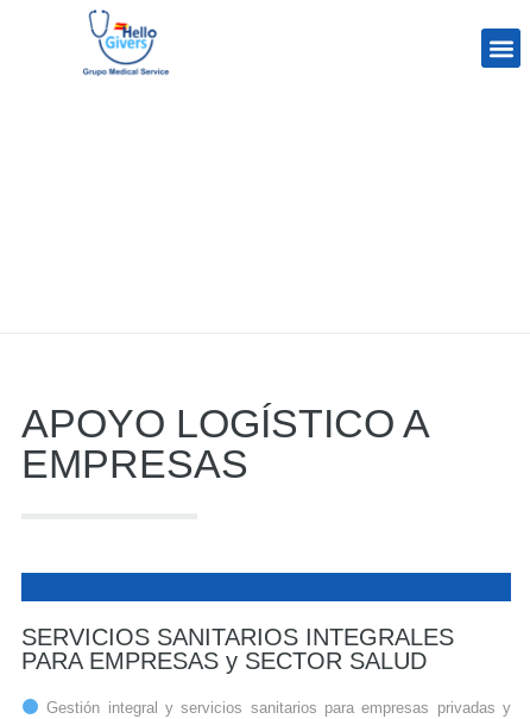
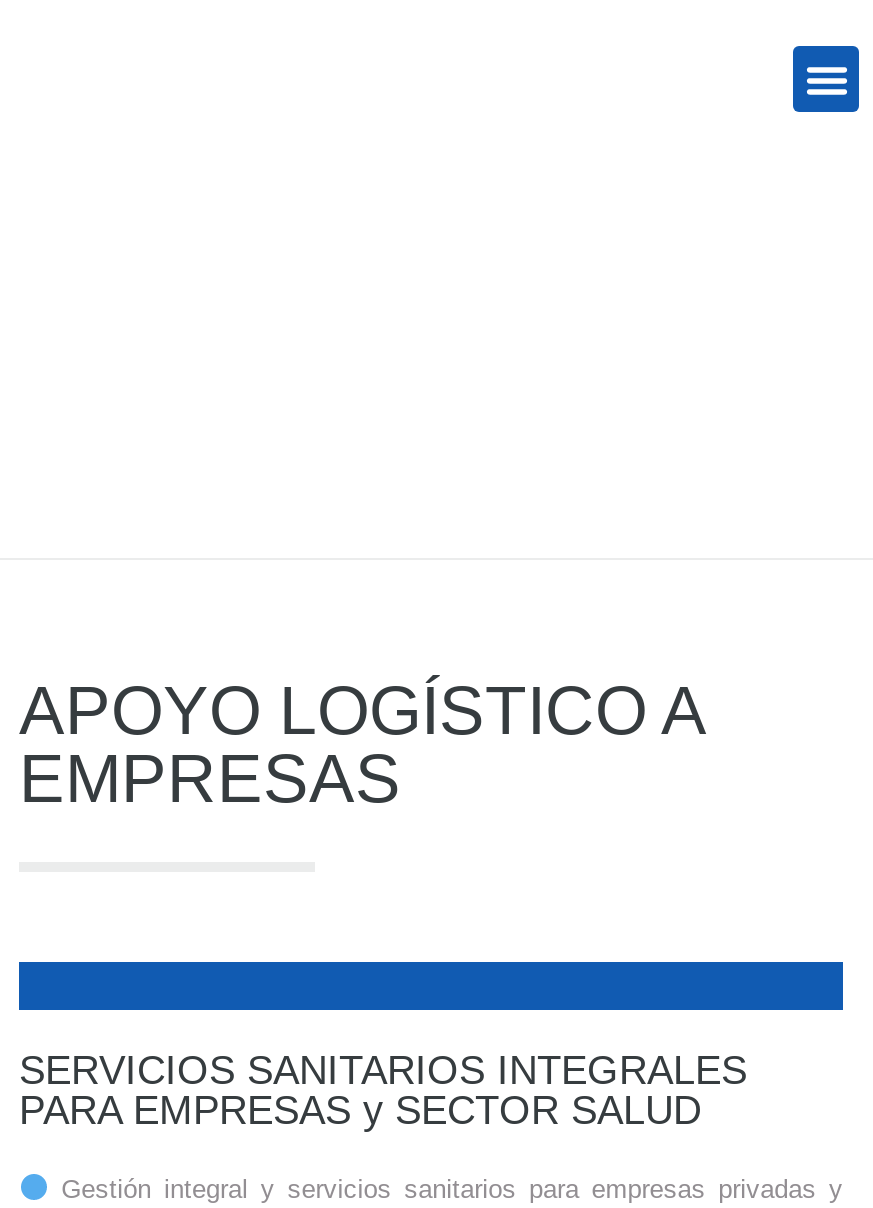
[82,10,170,76] [image] -> none

